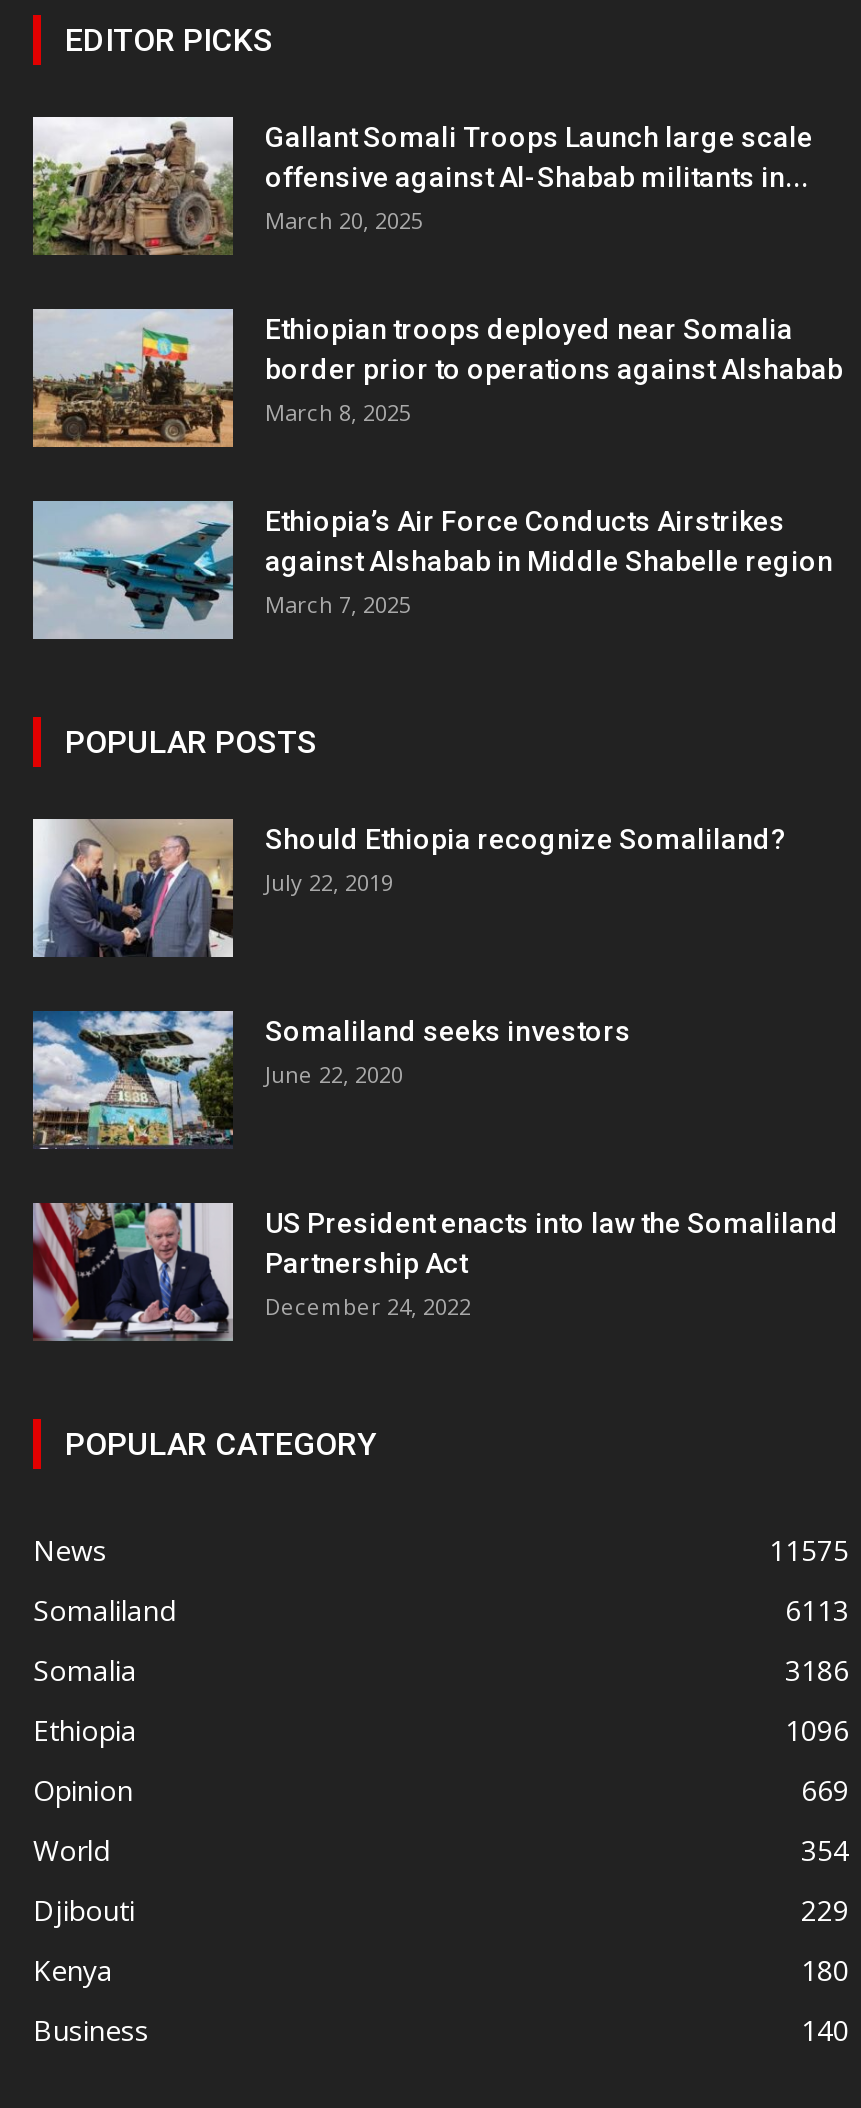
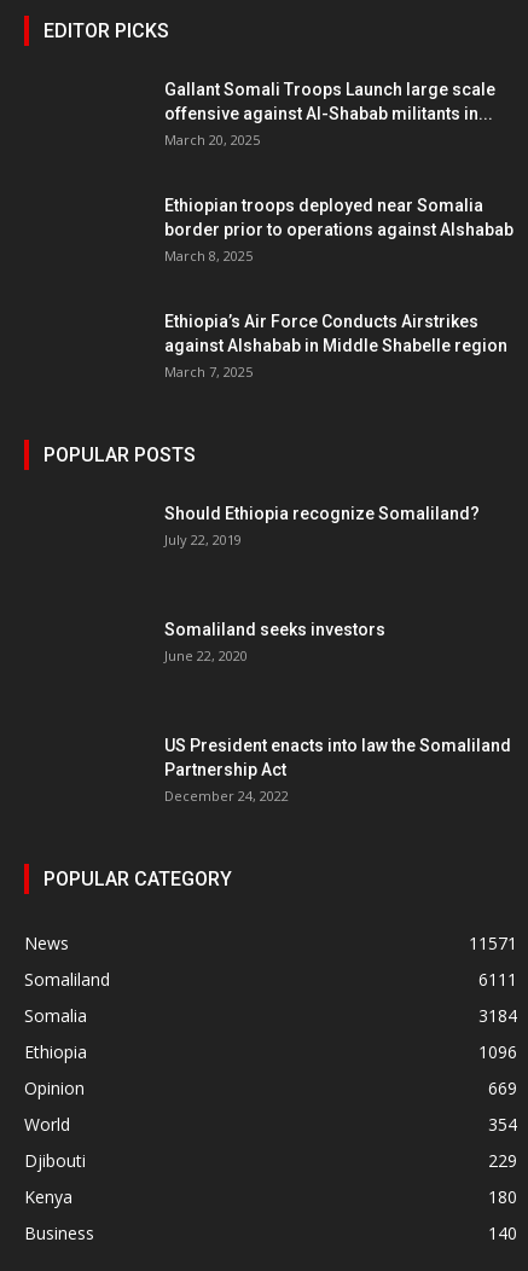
[31,115,235,257] [image] -> none
[31,307,235,449] [image] -> none
[31,499,235,641] [image] -> none
[31,817,235,959] [image] -> none
[31,1009,235,1151] [image] -> none
[31,1201,235,1343] [image] -> none
[769,1531,849,1569] 11575 -> [469,931,517,954] 11571
[785,1591,849,1629] 6113 -> [478,968,517,990] 6111
[785,1651,849,1689] 3186 -> [478,1004,517,1027] 3184

